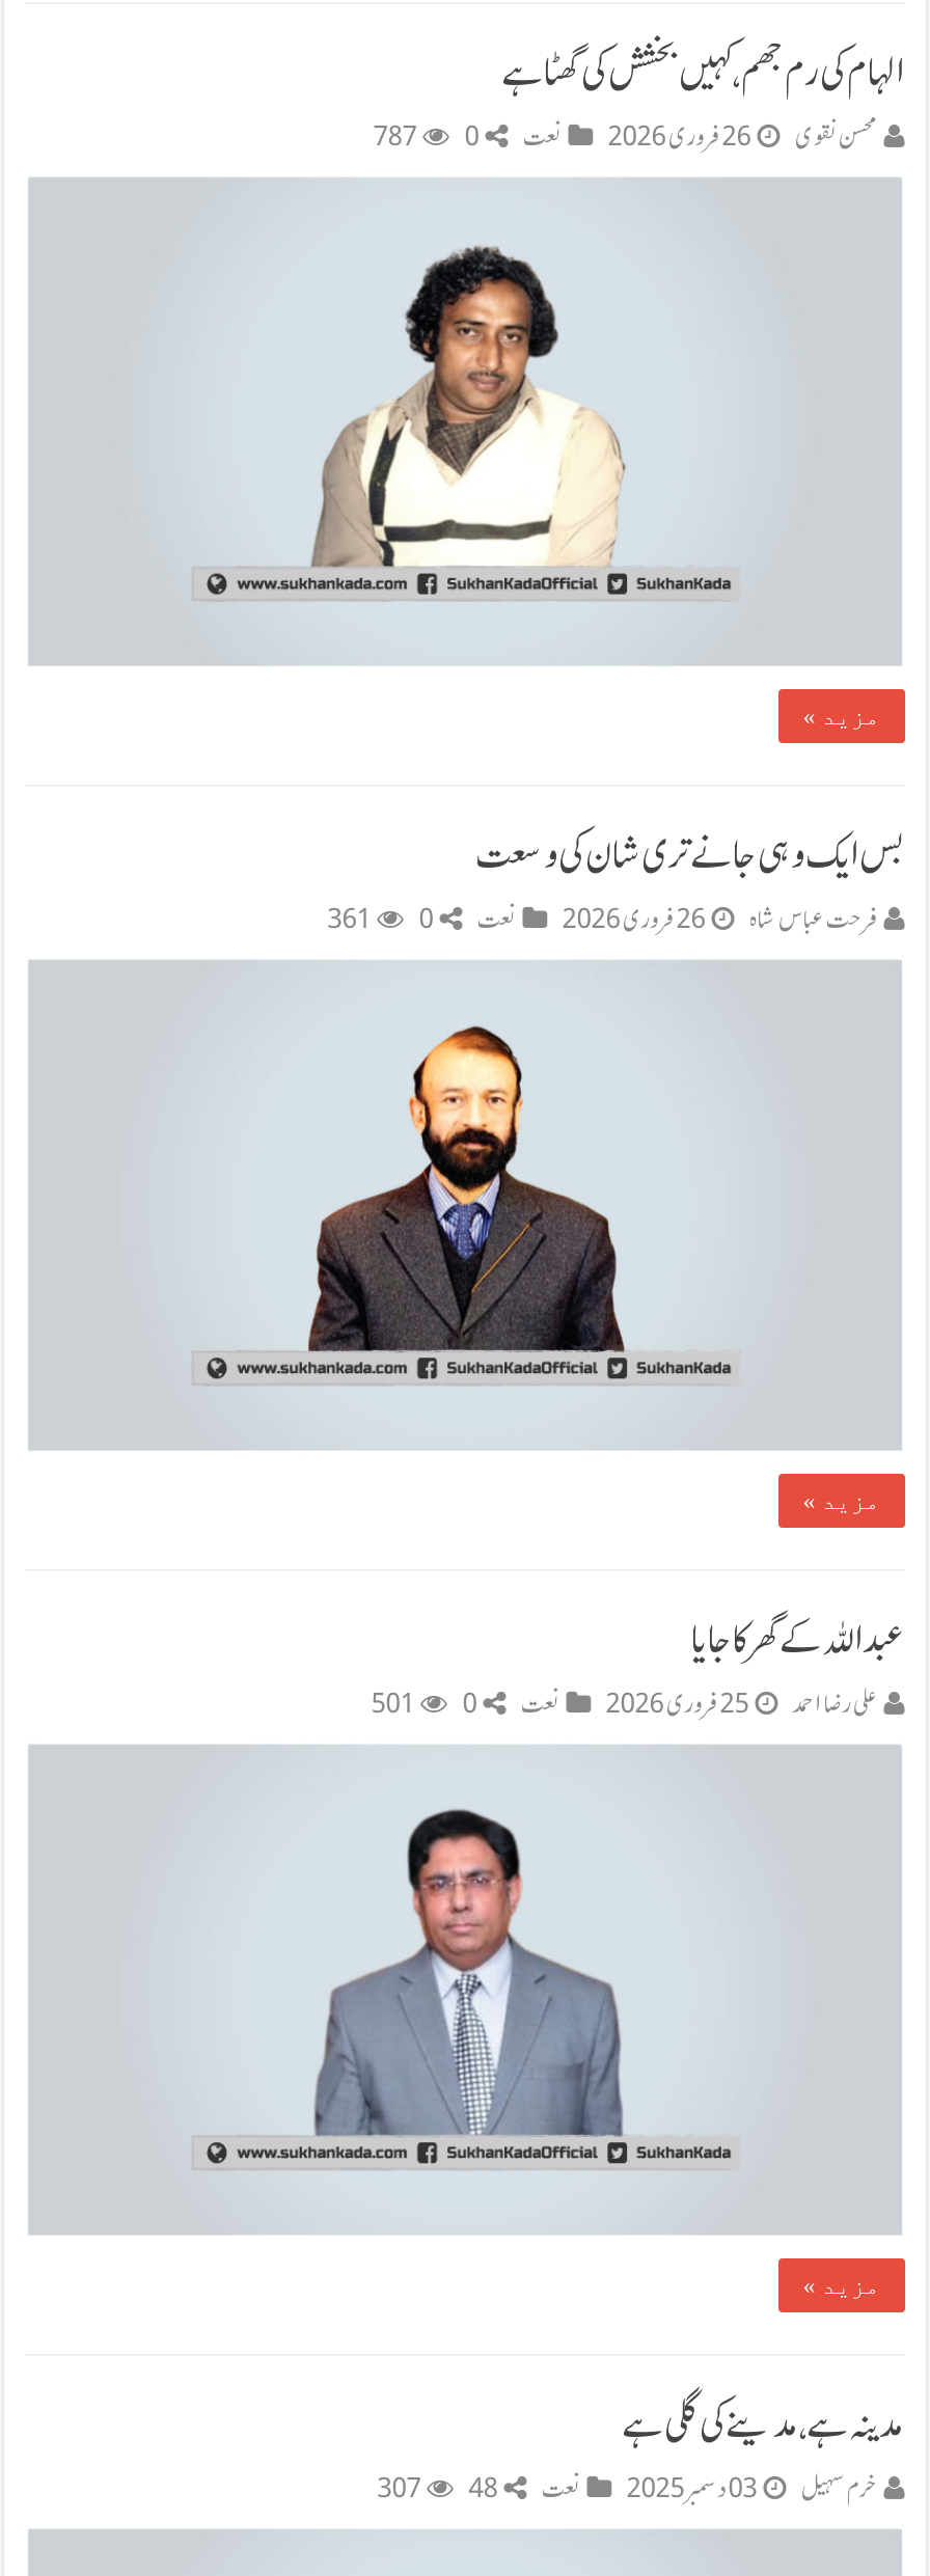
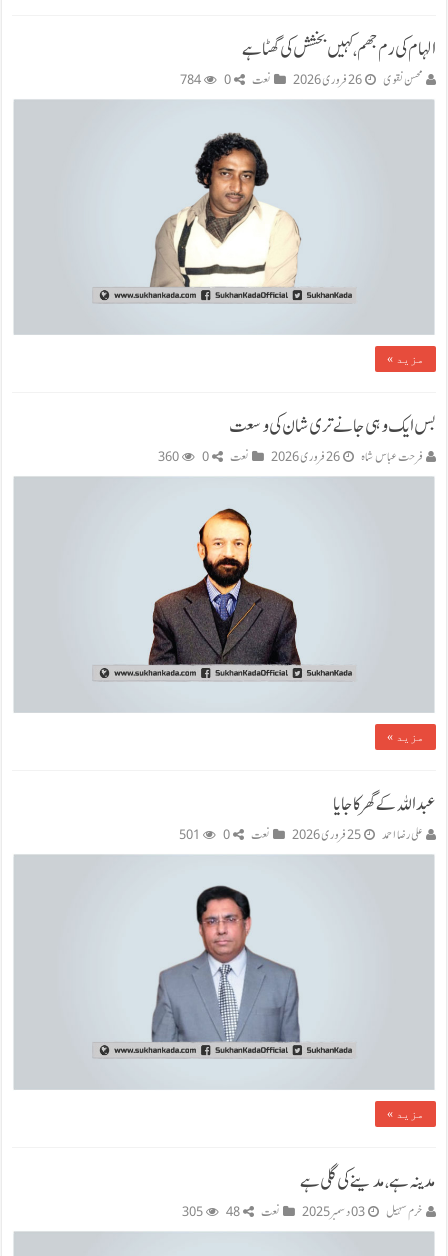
[373,122,562,152] نعت 0 787 -> [180,72,271,86] نعت 0 784
[328,906,516,935] نعت 0 361 -> [158,450,249,464] نعت 0 360
[377,2474,581,2503] نعت 48 307 -> [182,1205,280,1219] نعت 48 305

